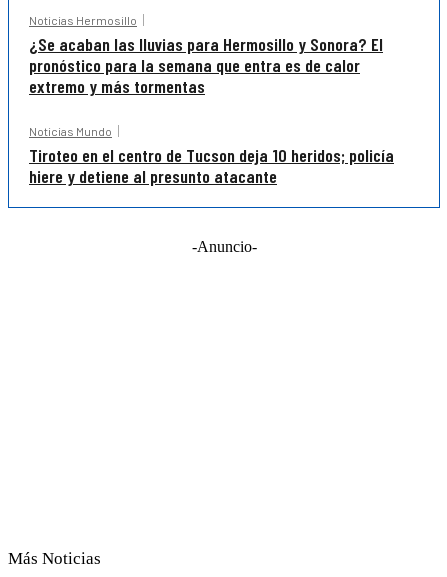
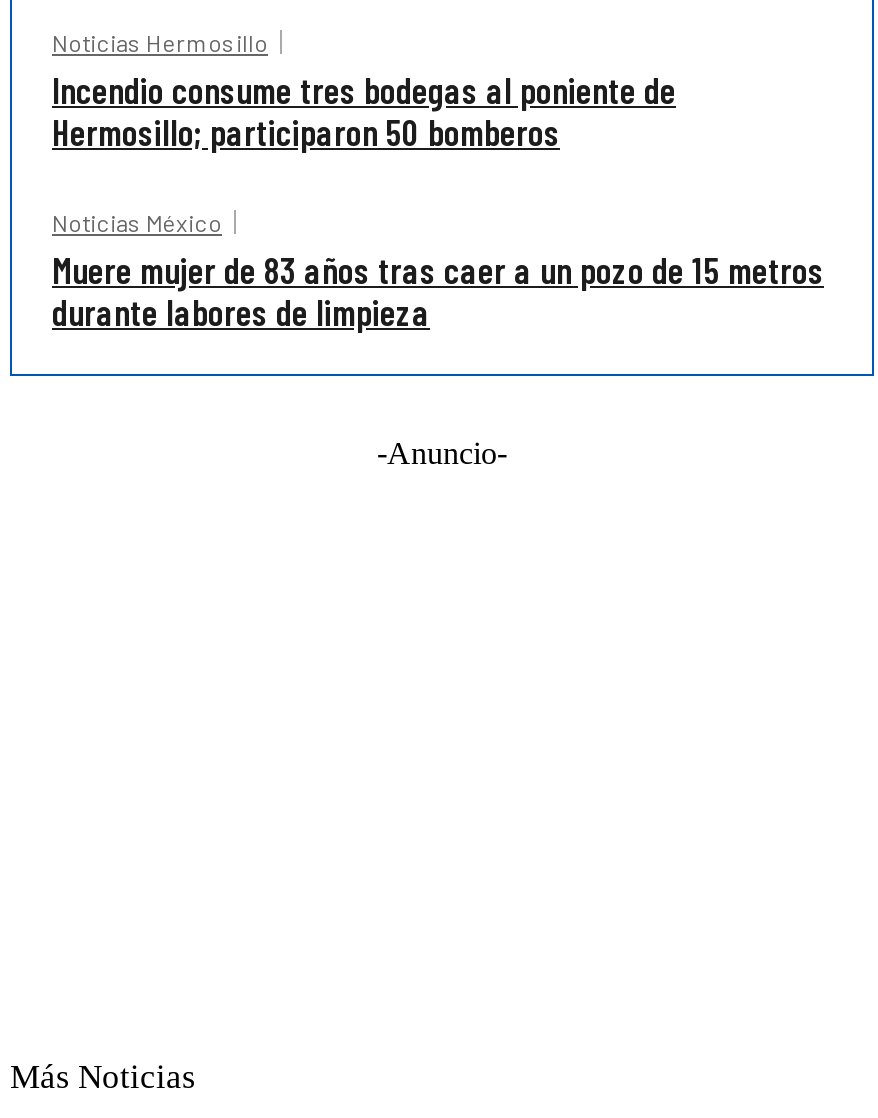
[29,33,383,97] ¿Se acaban las lluvias para Hermosillo y Sonora? El | pronóstico para la semana que entra es de calor | extremo y más tormentas -> [52,68,676,154] Incendio consume tres bodegas al poniente de | Hermosillo; participaron 50 bomberos
[29,124,394,187] Noticias Mundo | Tiroteo en el centro de Tucson deja 10 heridos; policía | hiere y detiene al presunto atacante -> [52,208,824,334] Noticias México | Muere mujer de 83 años tras caer a un pozo de 15 metros | durante labores de limpieza

